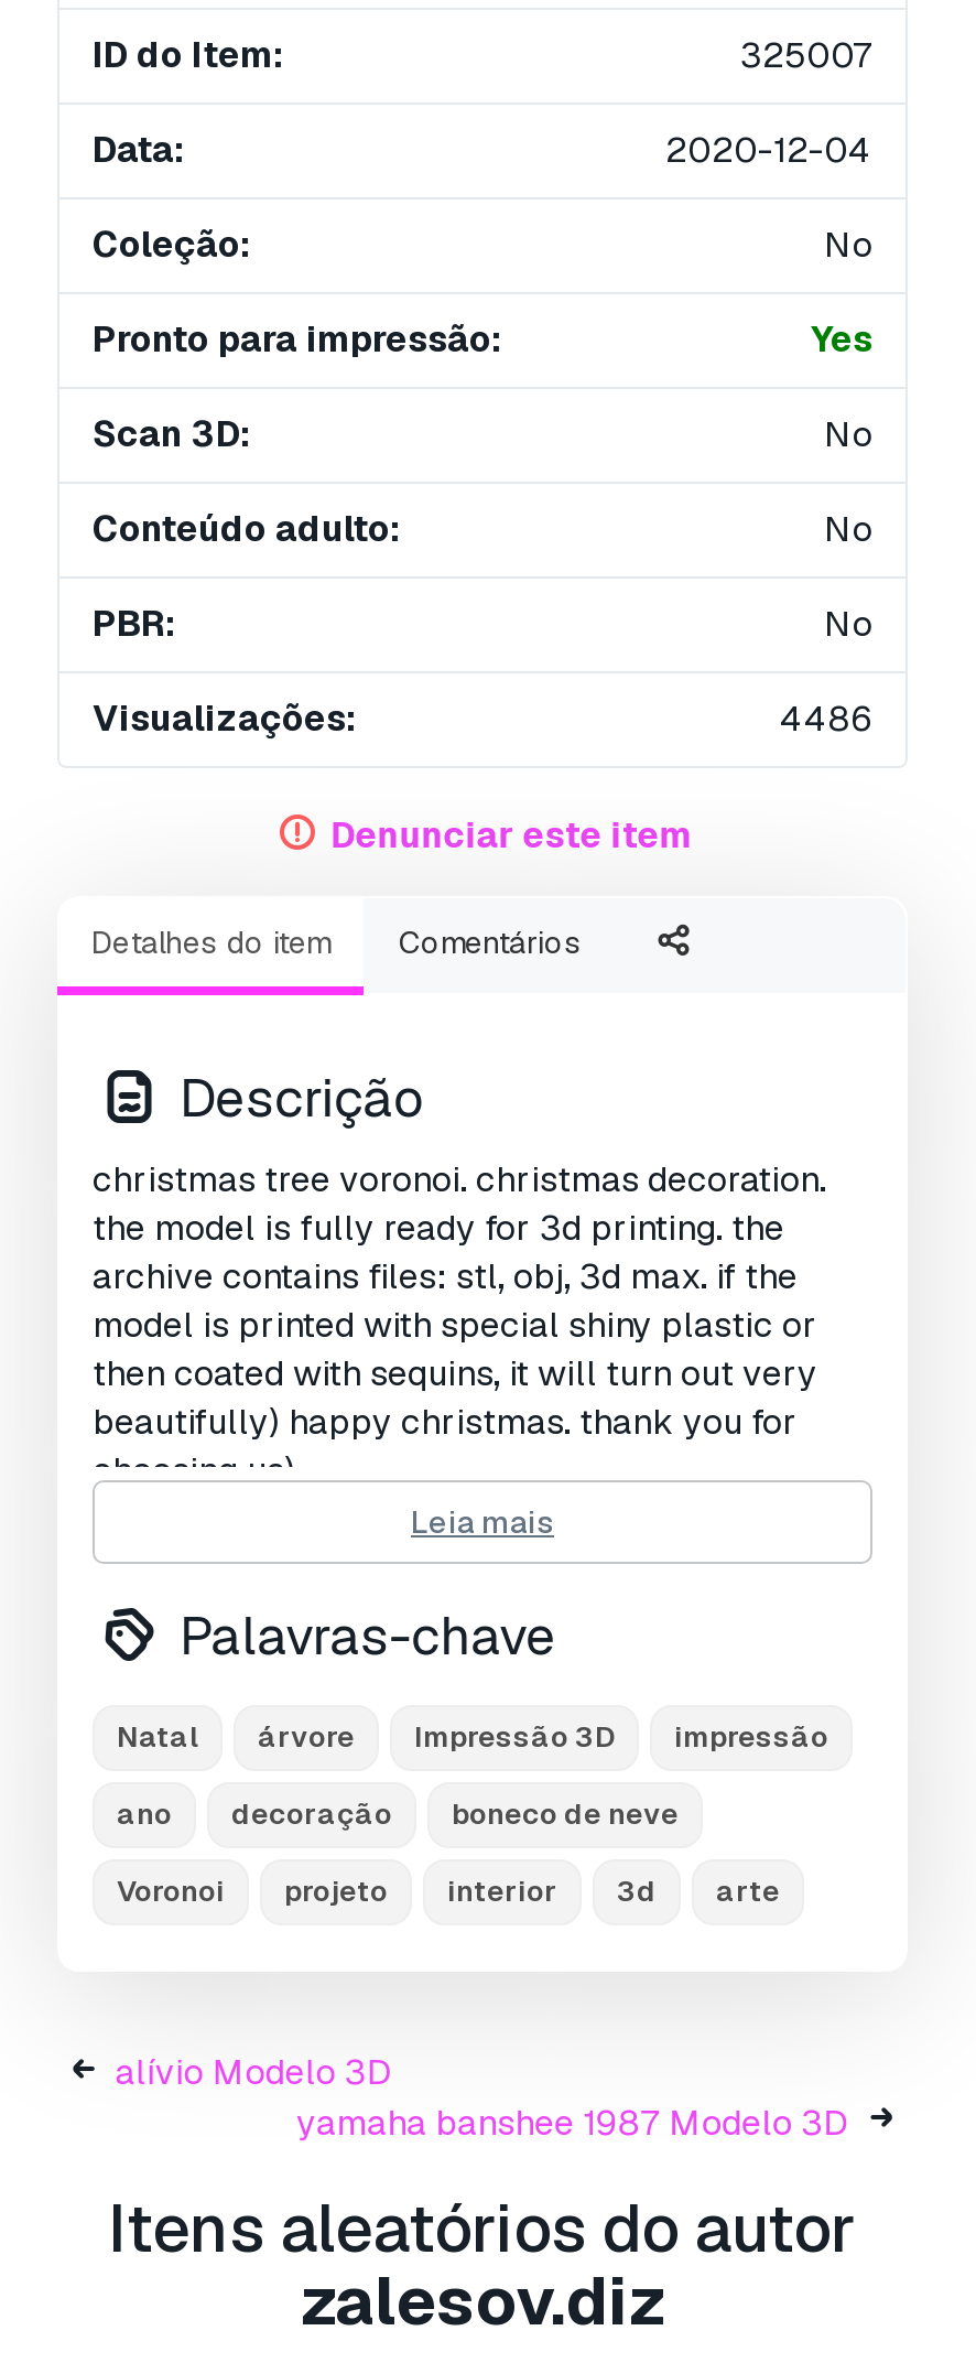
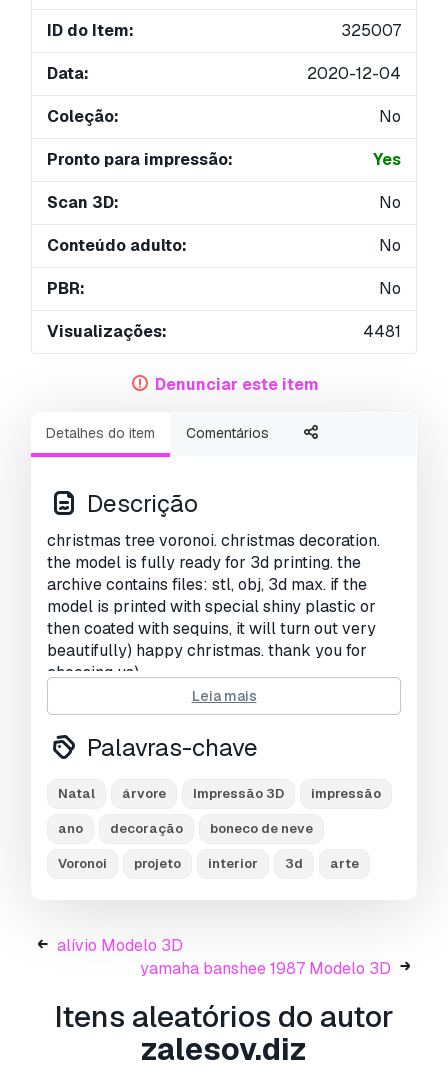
[780,695,872,742] 4486 -> [363,321,401,342] 4481

